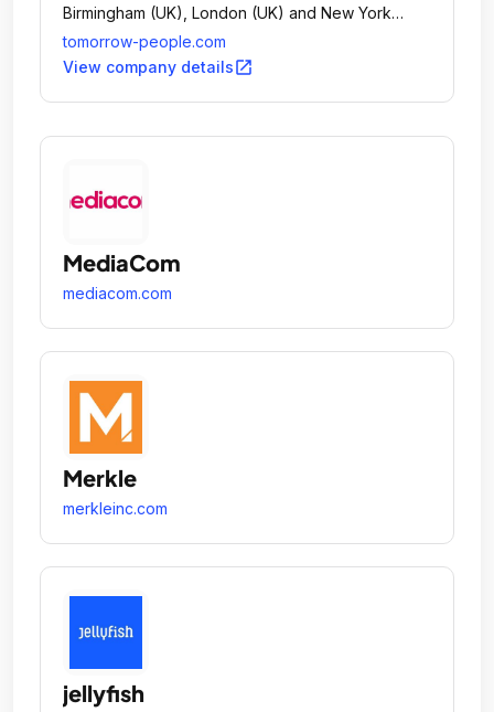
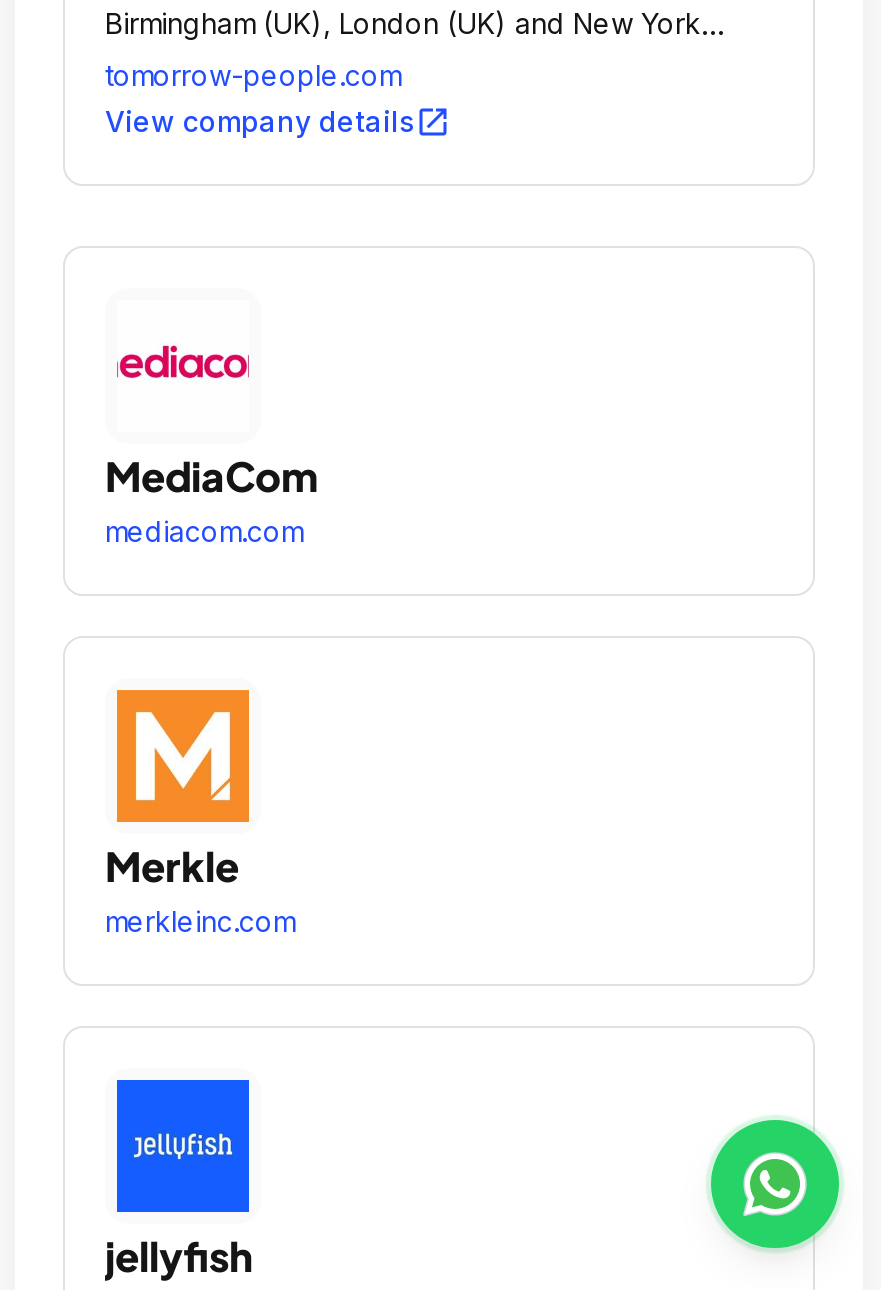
none -> [707,1116,843,1254] [image]

